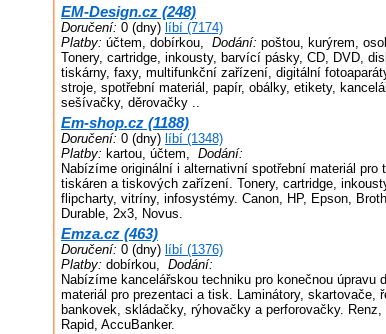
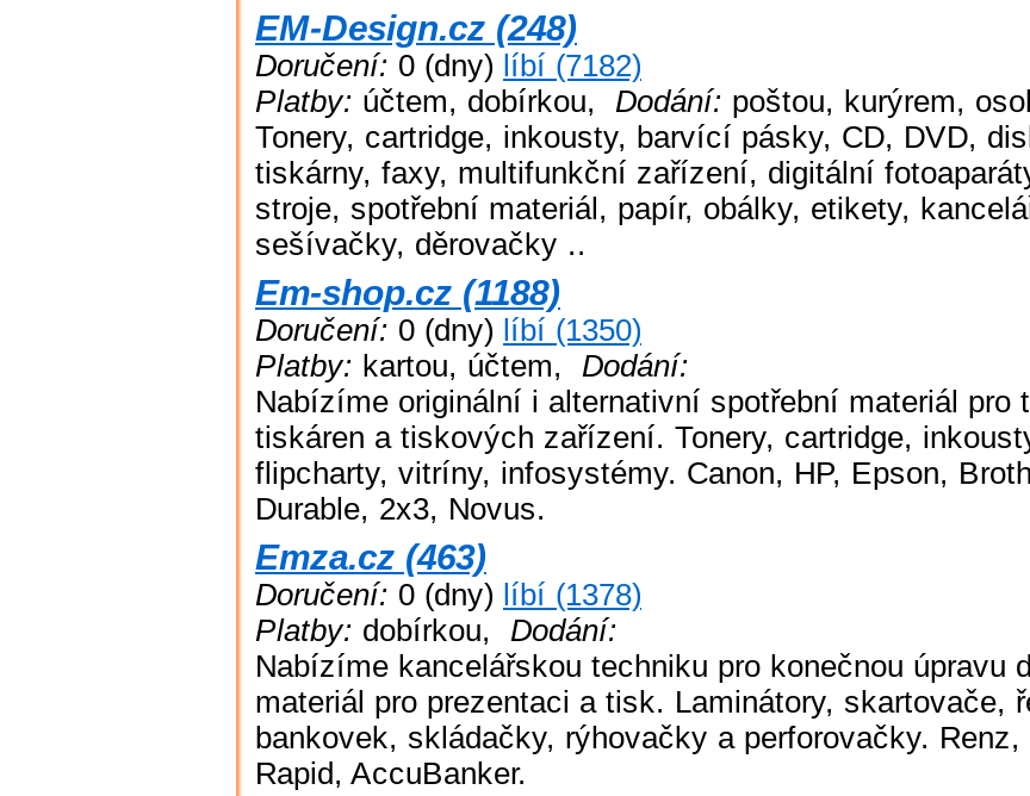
[61,20,223,35] Doručení: 0 (dny) líbí (7174) -> [255,48,641,83] Doručení: 0 (dny) líbí (7182)
[61,131,223,146] Doručení: 0 (dny) líbí (1348) -> [255,312,641,348] Doručení: 0 (dny) líbí (1350)
[61,242,223,257] Doručení: 0 (dny) líbí (1376) -> [255,577,641,612] Doručení: 0 (dny) líbí (1378)

